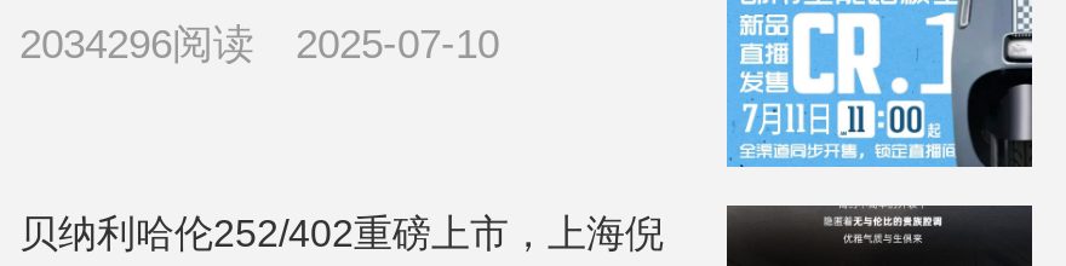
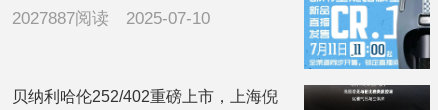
[19,21,499,67] 2034296阅读 2025-07-10 -> [12,9,210,28] 2027887阅读 2025-07-10

